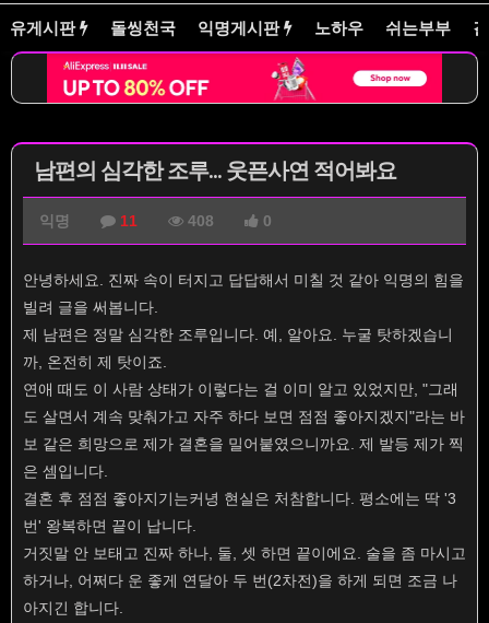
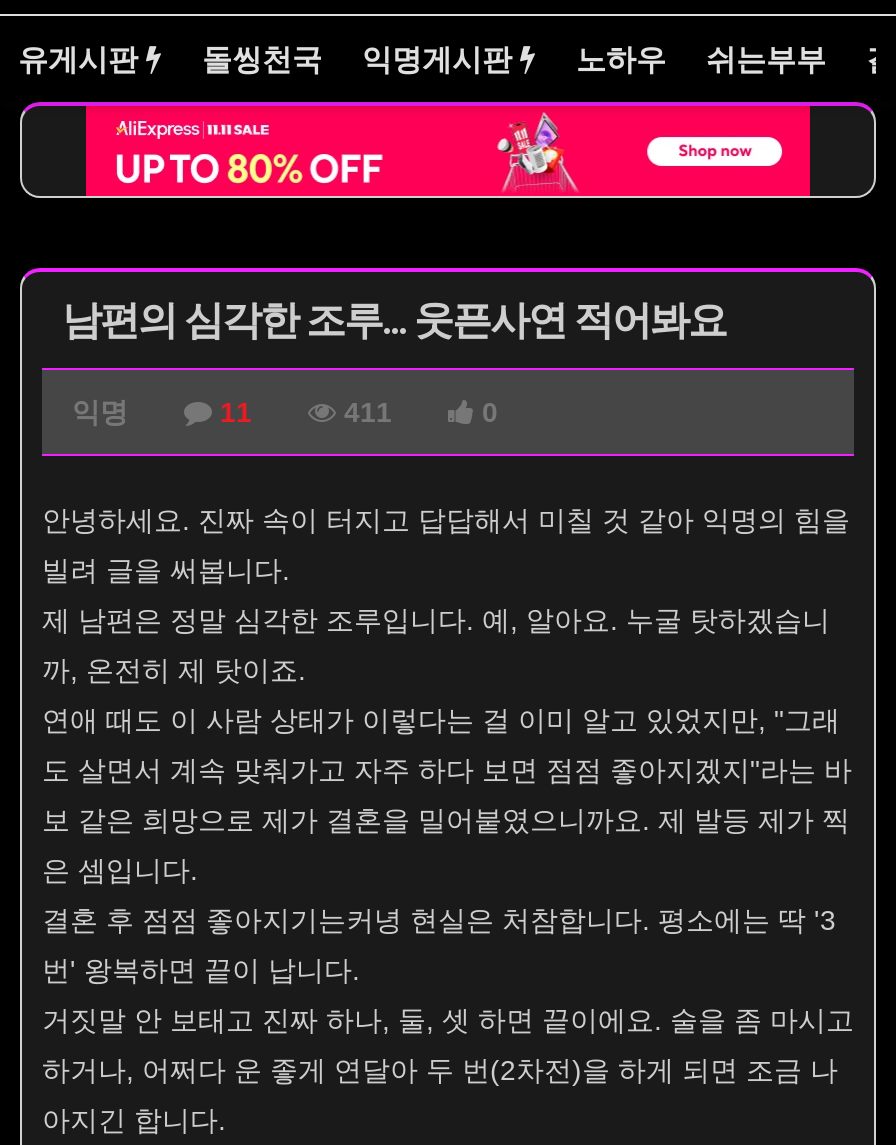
[183,212,218,230] 408 -> [336,396,400,428] 411

